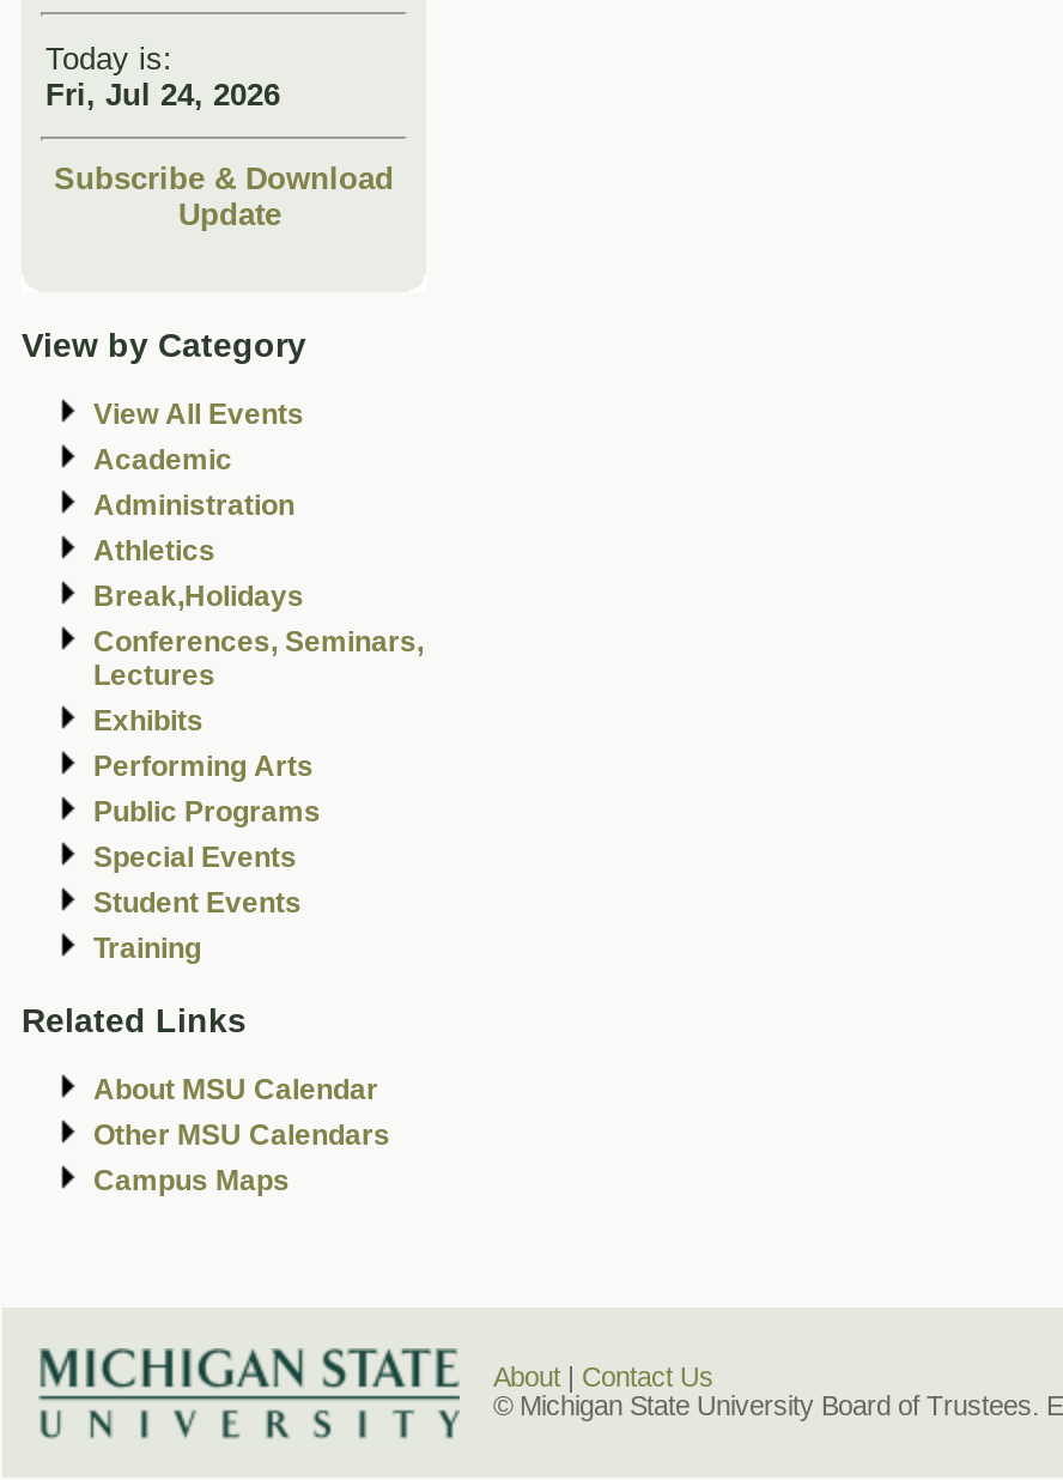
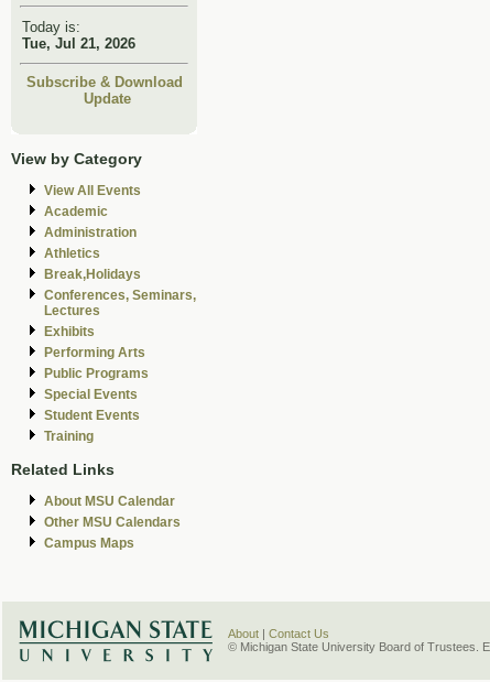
[45,77,280,113] Fri, Jul 24, 2026 -> [22,36,135,52] Tue, Jul 21, 2026

